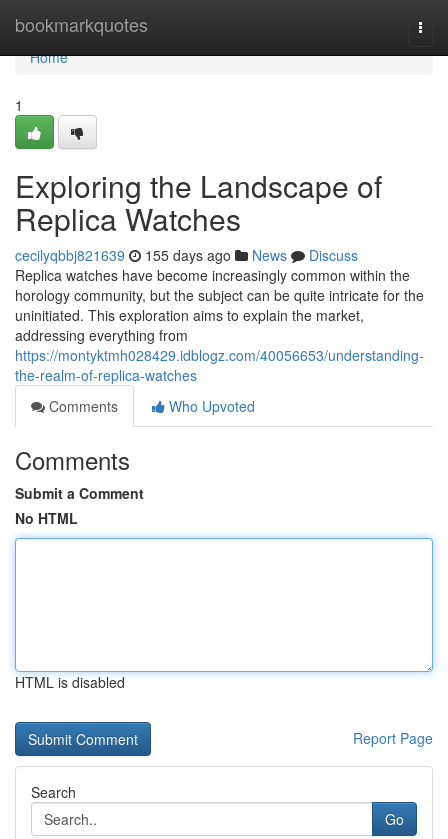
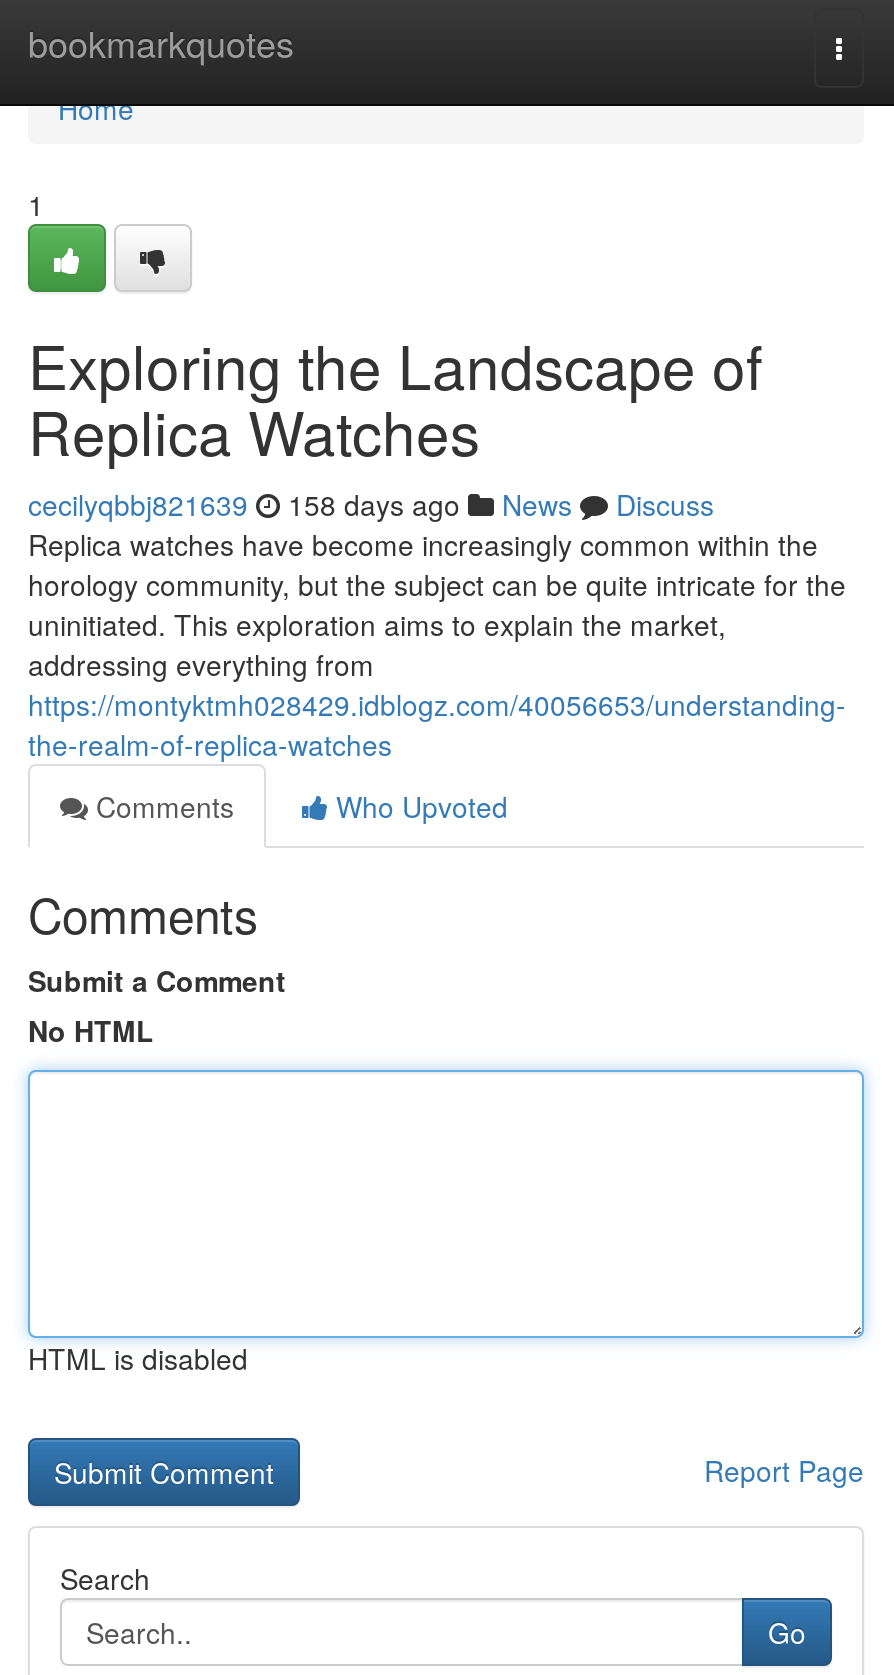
[15,245,358,265] cecilyqbbj821639 155 days ago News Discuss -> [28,484,714,524] cecilyqbbj821639 158 days ago News Discuss

